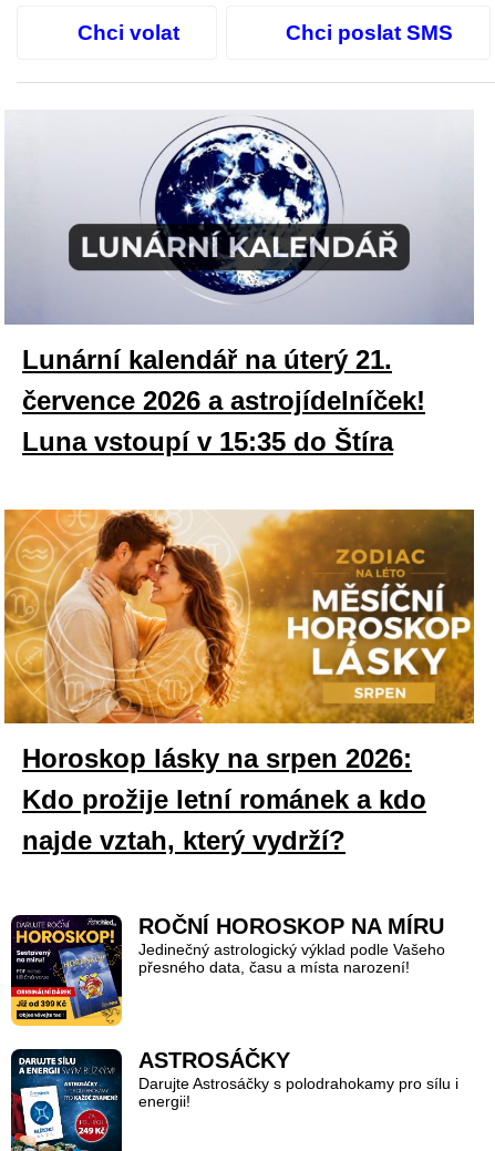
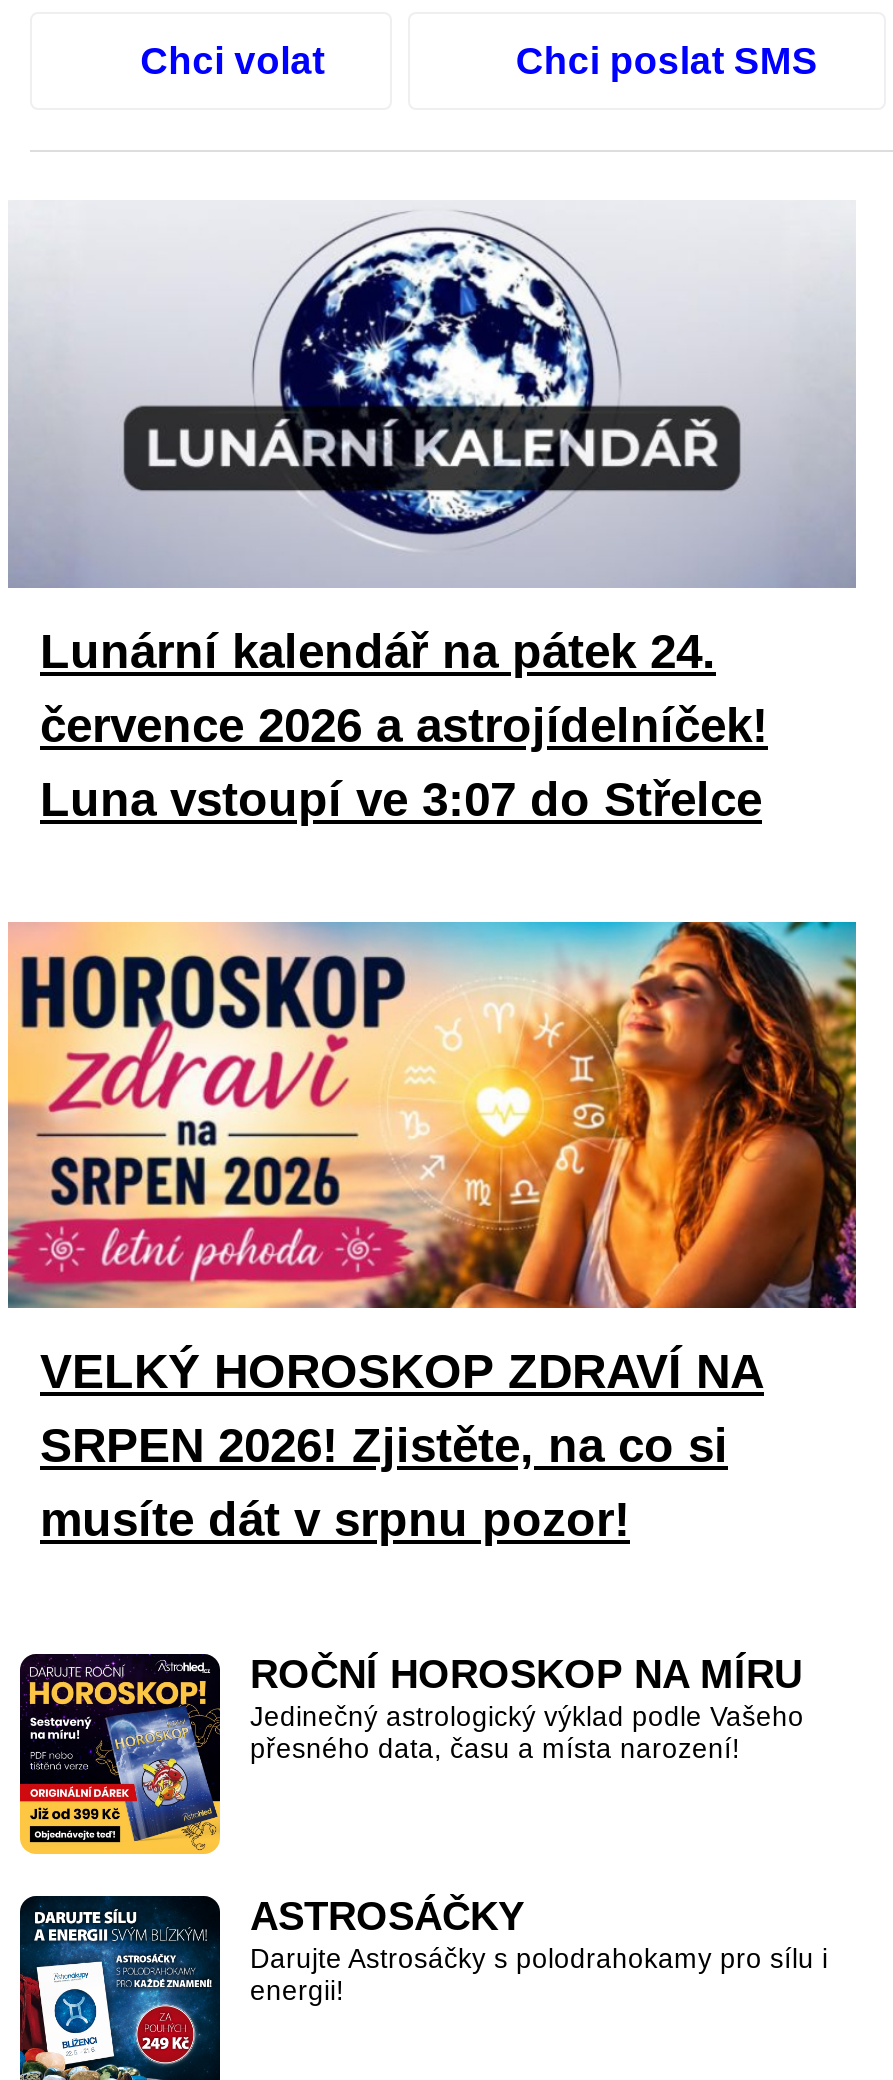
[22,344,392,374] Lunární kalendář na úterý 21. -> [40,624,716,678] Lunární kalendář na pátek 24.
[22,426,393,456] Luna vstoupí v 15:35 do Štíra -> [40,772,762,826] Luna vstoupí ve 3:07 do Střelce
[3,508,475,856] [image] | Horoskop lásky na srpen 2026: | Kdo prožije letní románek a kdo | najde vztah, který vydrží? -> [6,920,858,1547] [image] | VELKÝ HOROSKOP ZDRAVÍ NA | SRPEN 2026! Zjistěte, na co si | musíte dát v srpnu pozor!

